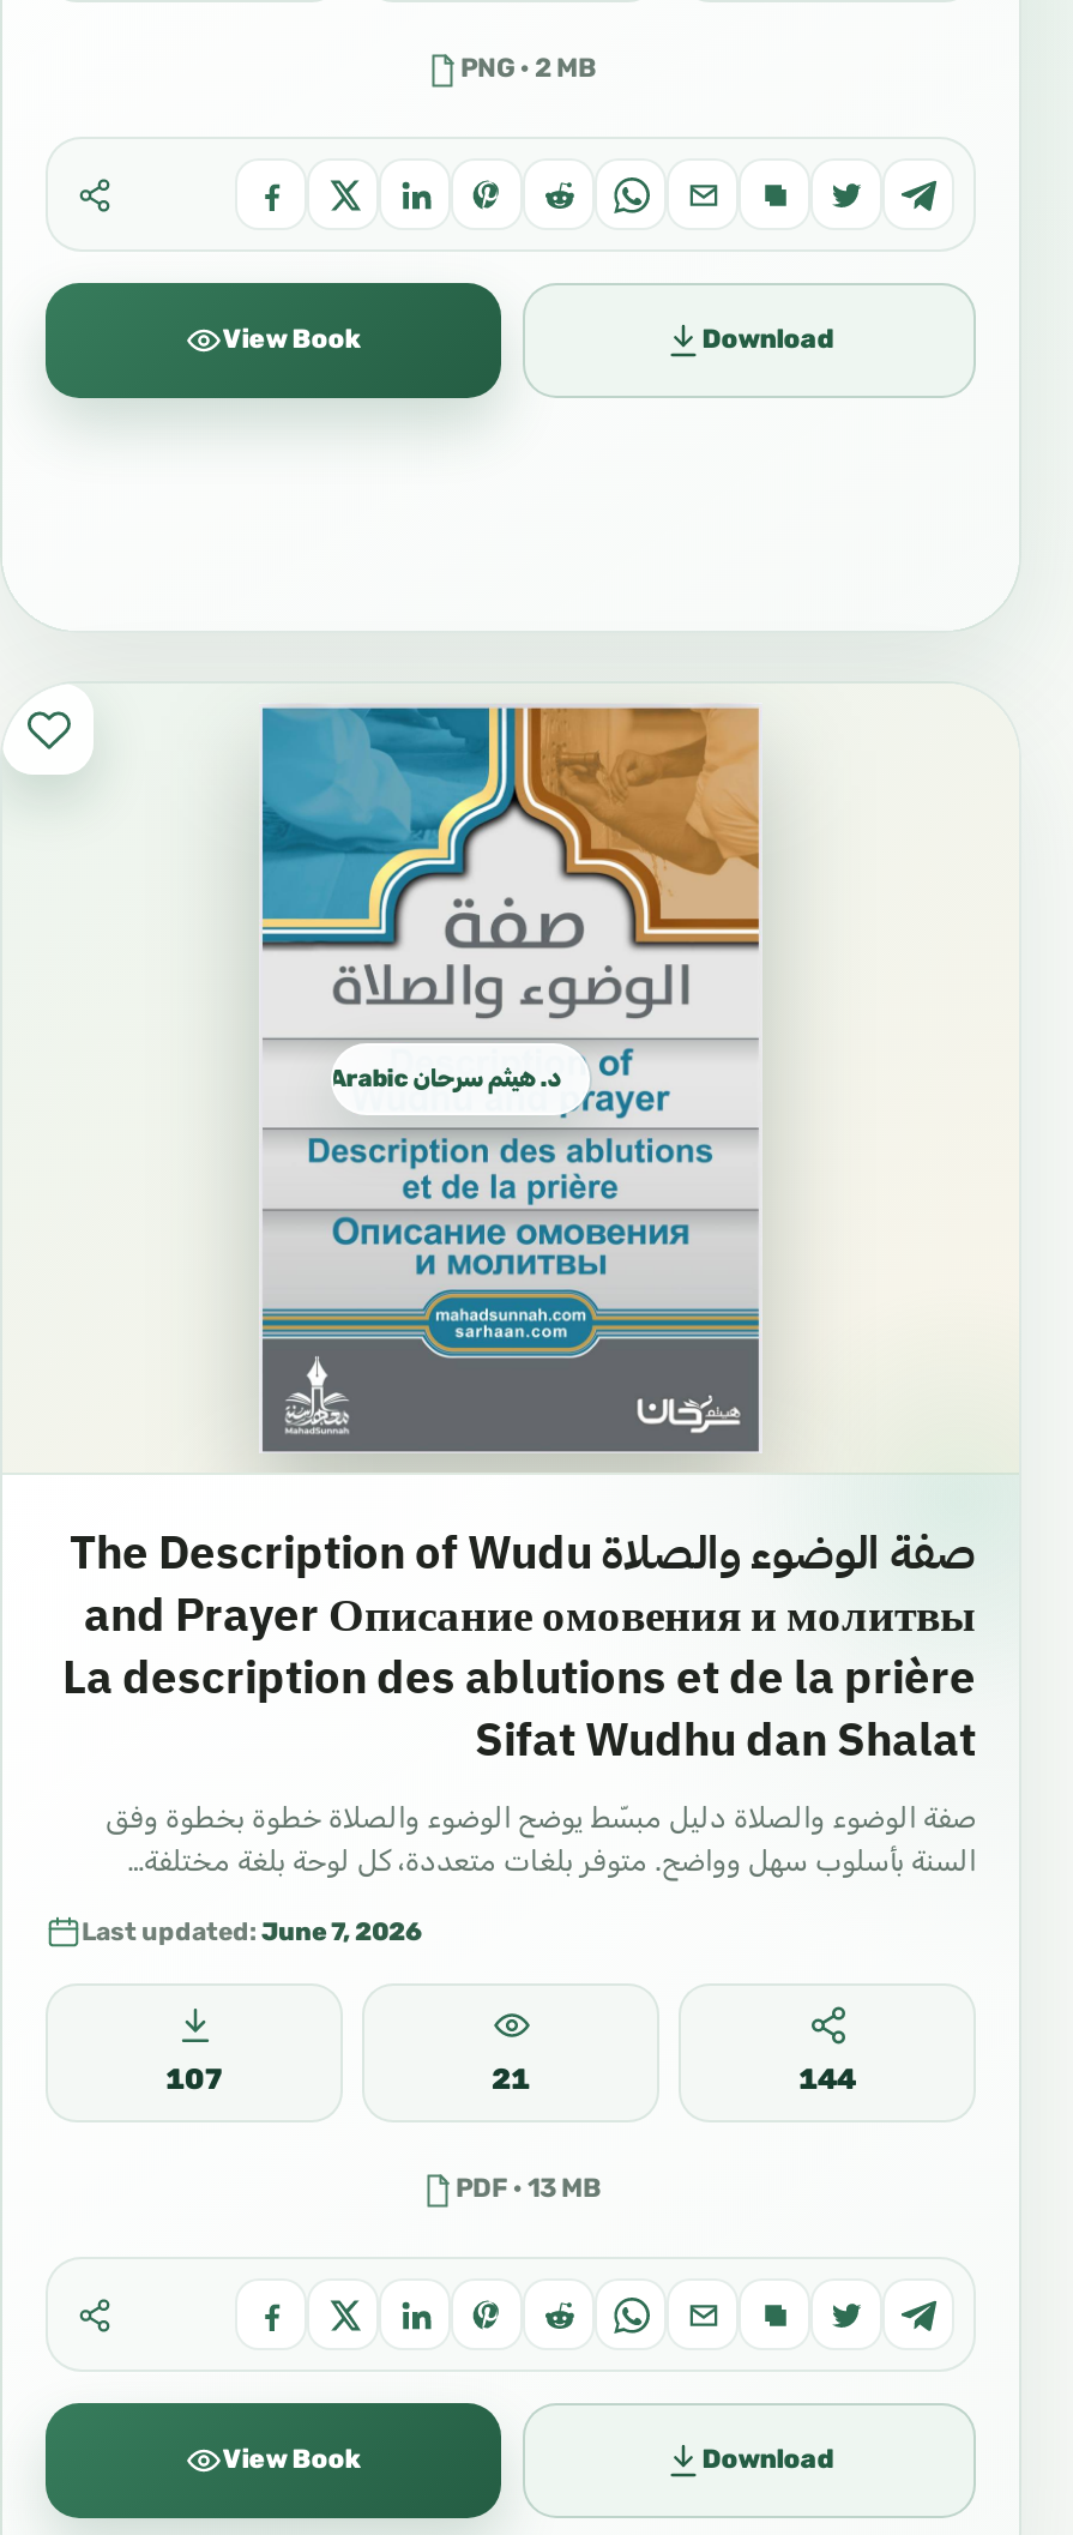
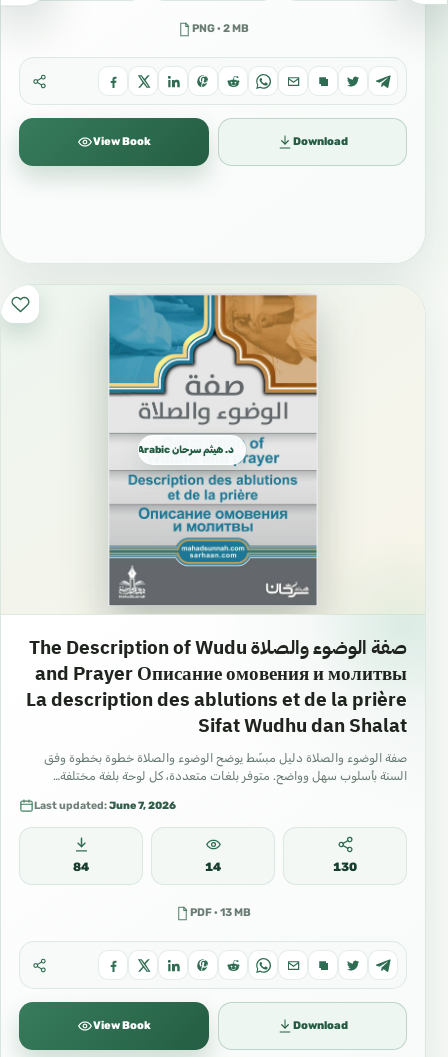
[165,2063,223,2096] 107 -> [73,860,89,874] 84
[492,2063,530,2096] 21 -> [205,860,221,874] 14
[798,2063,856,2096] 144 -> [333,860,357,874] 130

